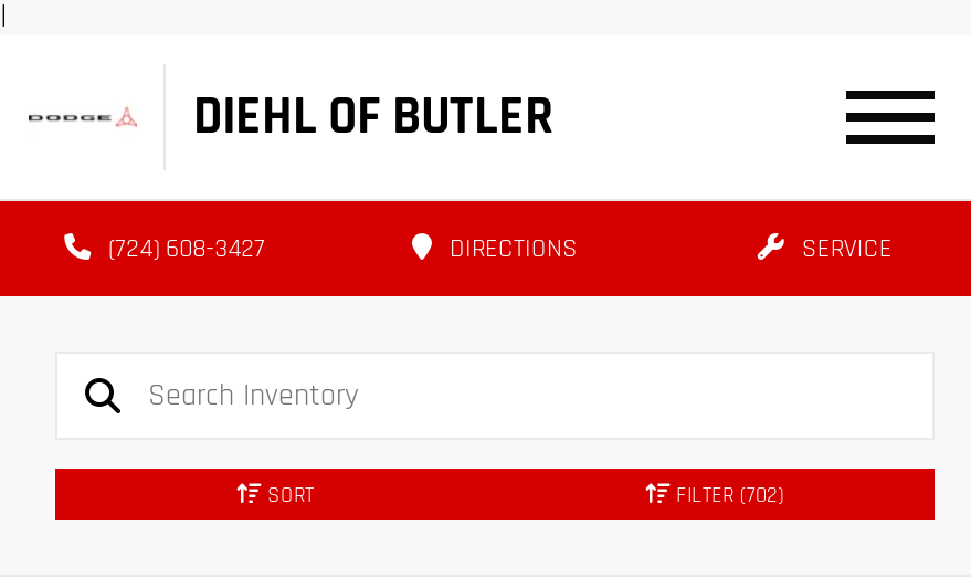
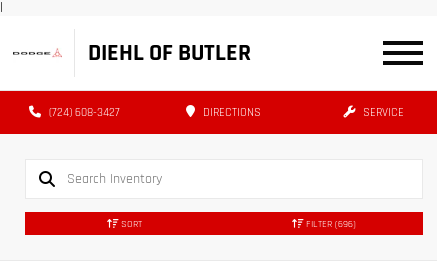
[669,481,784,508] FILTER (702) -> [302,218,355,230] FILTER (696)

